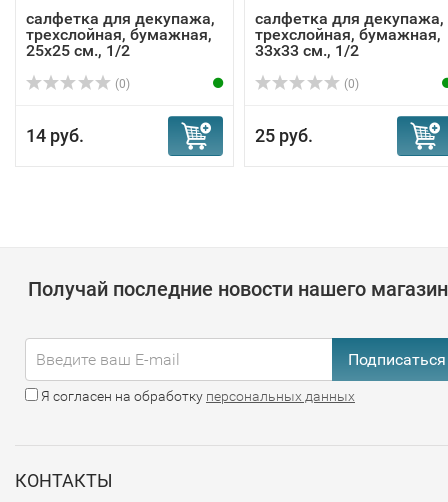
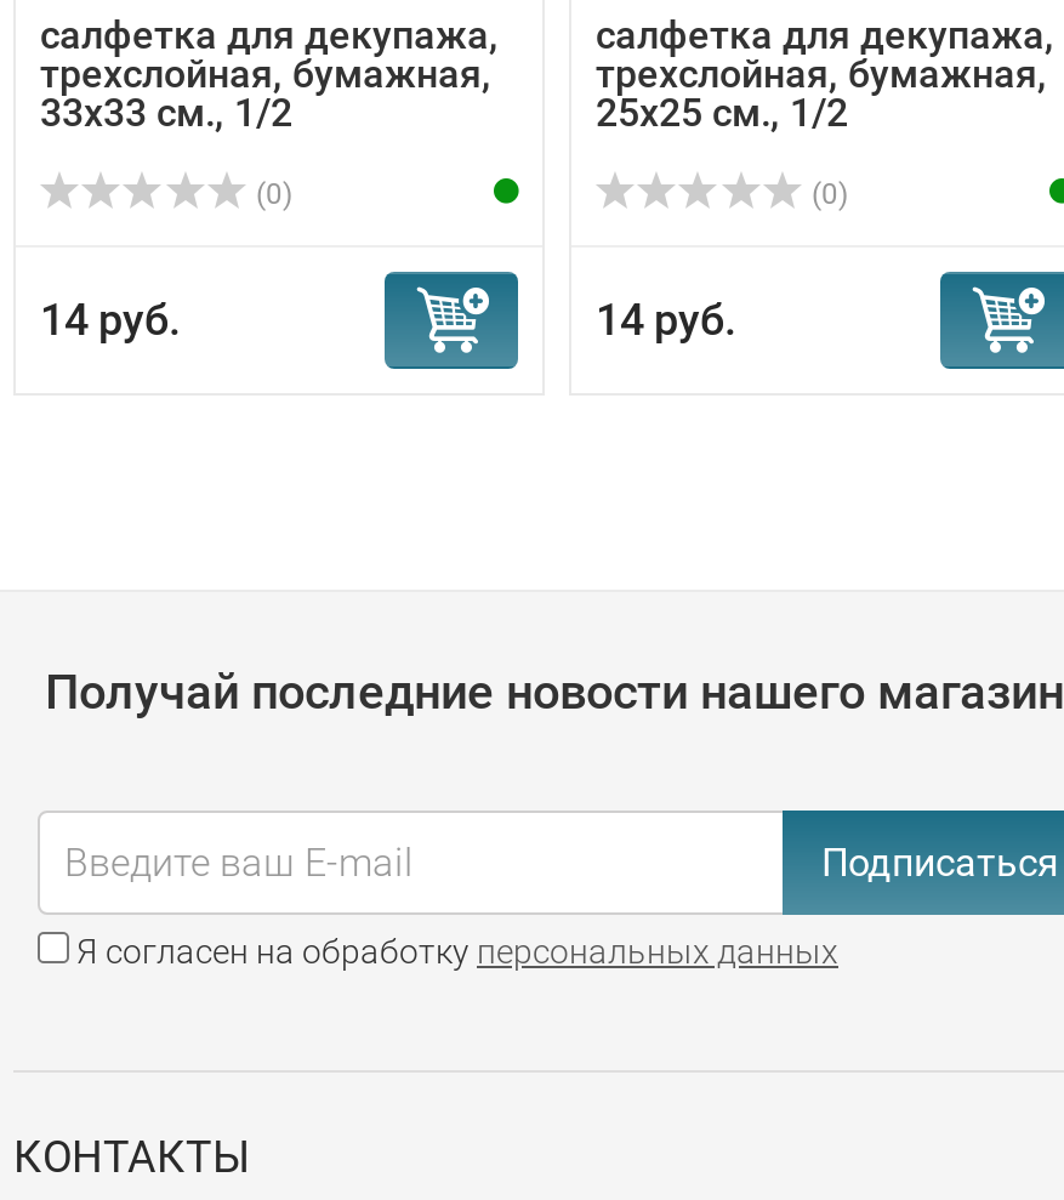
[26,41,130,60] 25х25 см., 1/2 -> [40,90,292,136] 33х33 см., 1/2
[255,41,359,60] 33х33 см., 1/2 -> [596,90,848,136] 25х25 см., 1/2
[255,125,313,146] 25 руб. -> [596,294,736,345] 14 руб.

